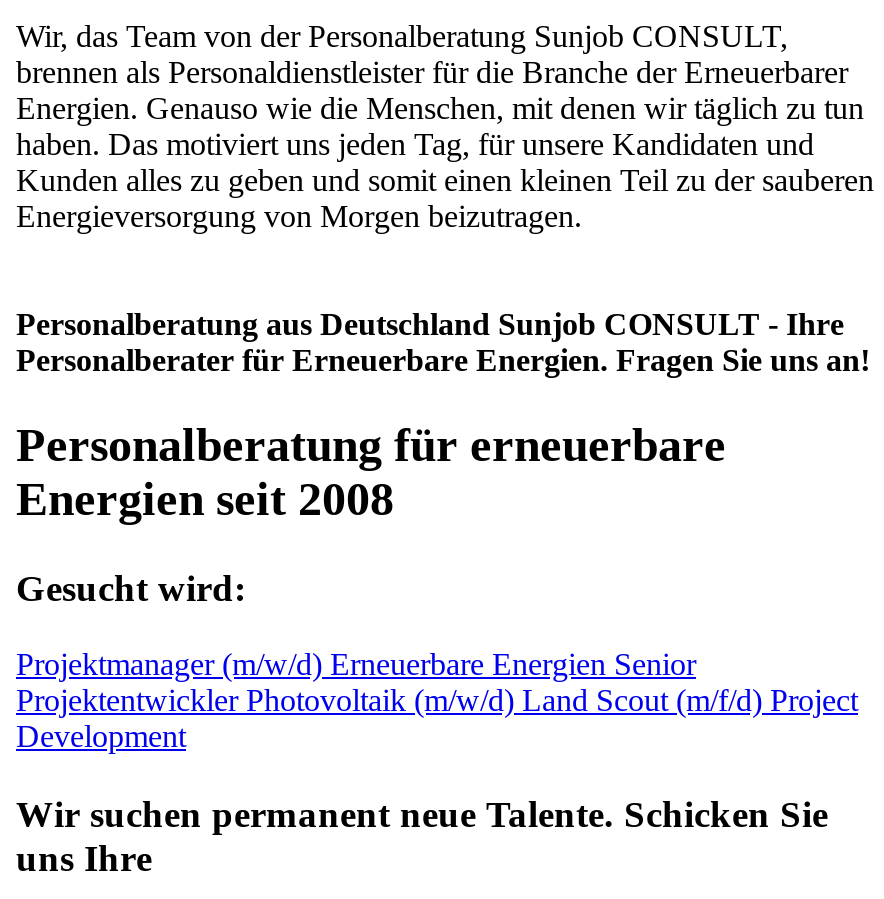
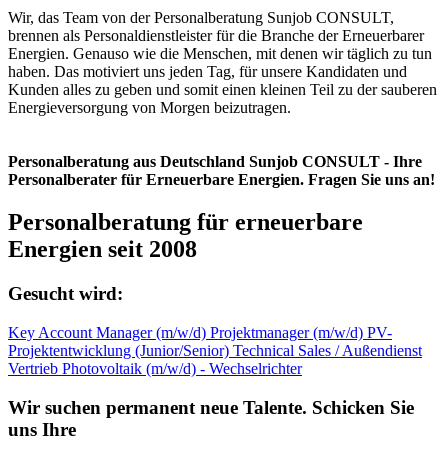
[16,648,858,754] Projektmanager (m/w/d) Erneuerbare Energien Senior | Projektentwickler Photovoltaik (m/w/d) Land Scout (m/f/d) Project | Development -> [8,324,422,377] Key Account Manager (m/w/d) Projektmanager (m/w/d) PV- | Projektentwicklung (Junior/Senior) Technical Sales / Außendienst | Vertrieb Photovoltaik (m/w/d) - Wechselrichter

